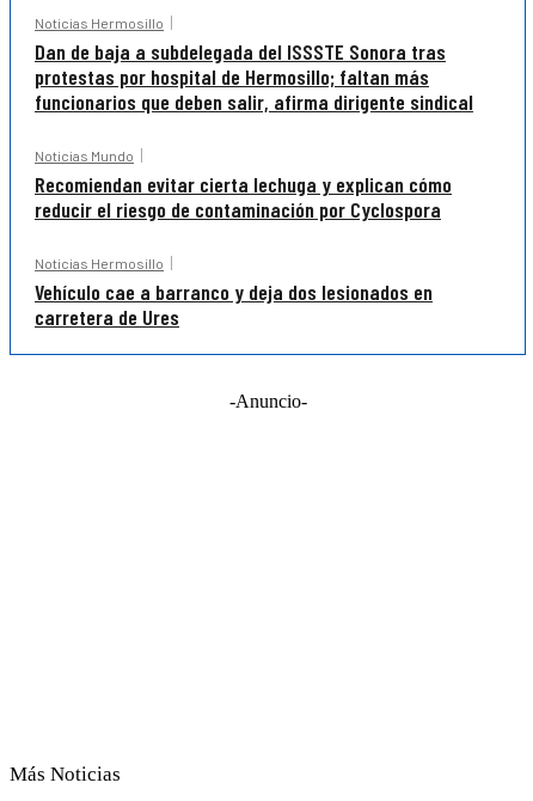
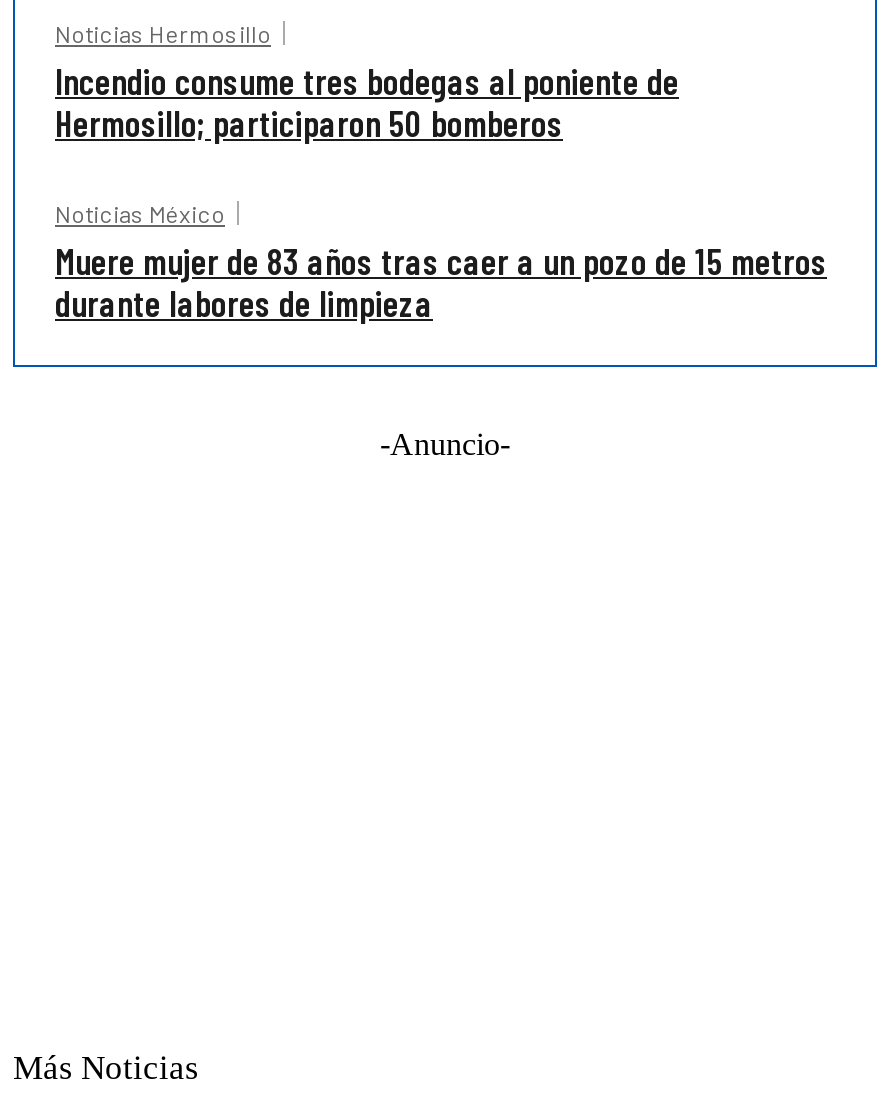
[35,38,473,329] Dan de baja a subdelegada del ISSSTE Sonora tras | protestas por hospital de Hermosillo; faltan más | funcionarios que deben salir, afirma dirigente sindical | Noticias Mundo | Recomiendan evitar cierta lechuga y explican cómo | reducir el riesgo de contaminación por Cyclospora | Noticias Hermosillo | Vehículo cae a barranco y deja dos lesionados en | carretera de Ures -> [55,58,827,324] Incendio consume tres bodegas al poniente de | Hermosillo; participaron 50 bomberos | Noticias México | Muere mujer de 83 años tras caer a un pozo de 15 metros | durante labores de limpieza

